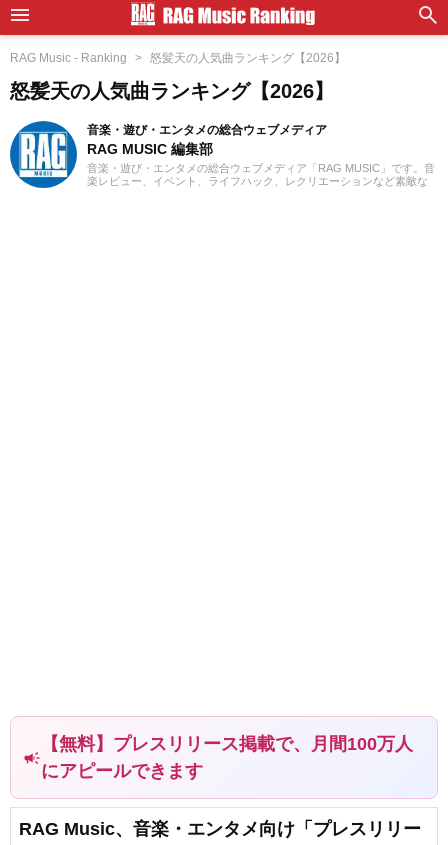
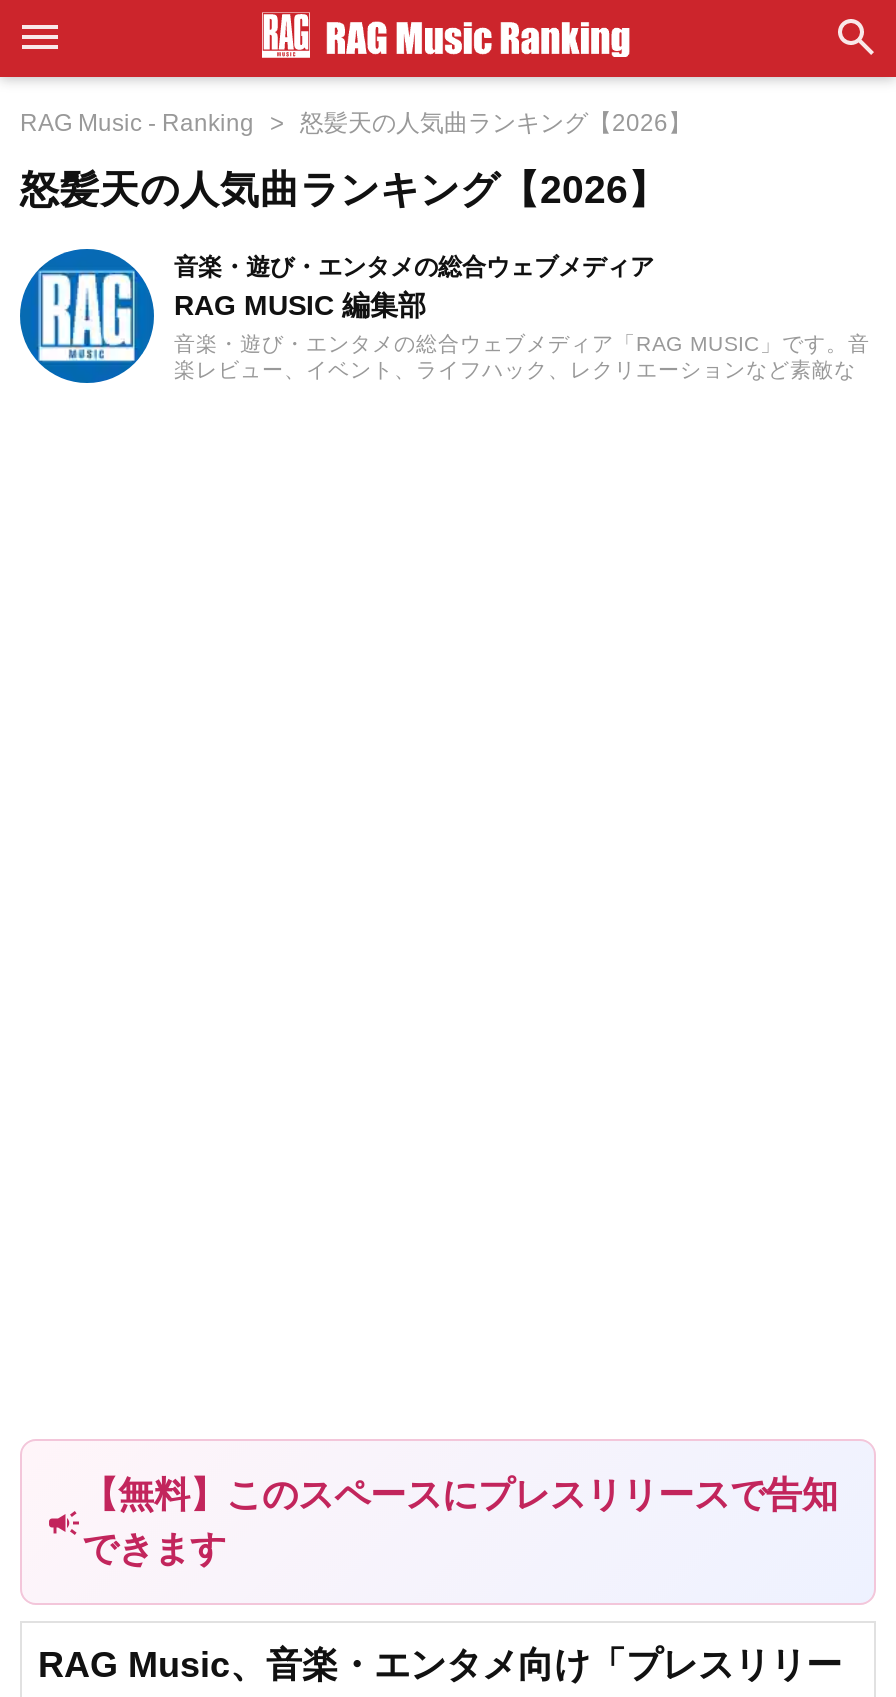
[41,733,413,780] 【無料】プレスリリース掲載で、月間100万人 | にアピールできます -> [82,1474,838,1568] 【無料】このスペースにプレスリリースで告知 | できます

